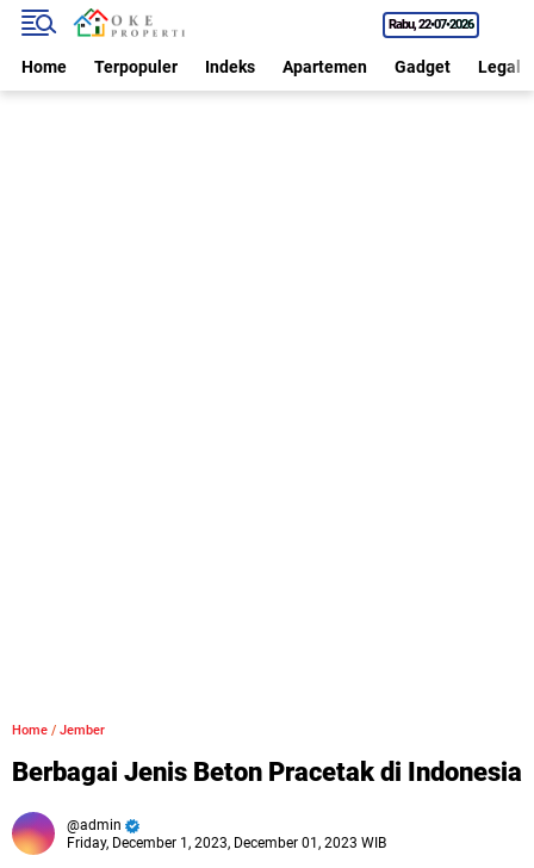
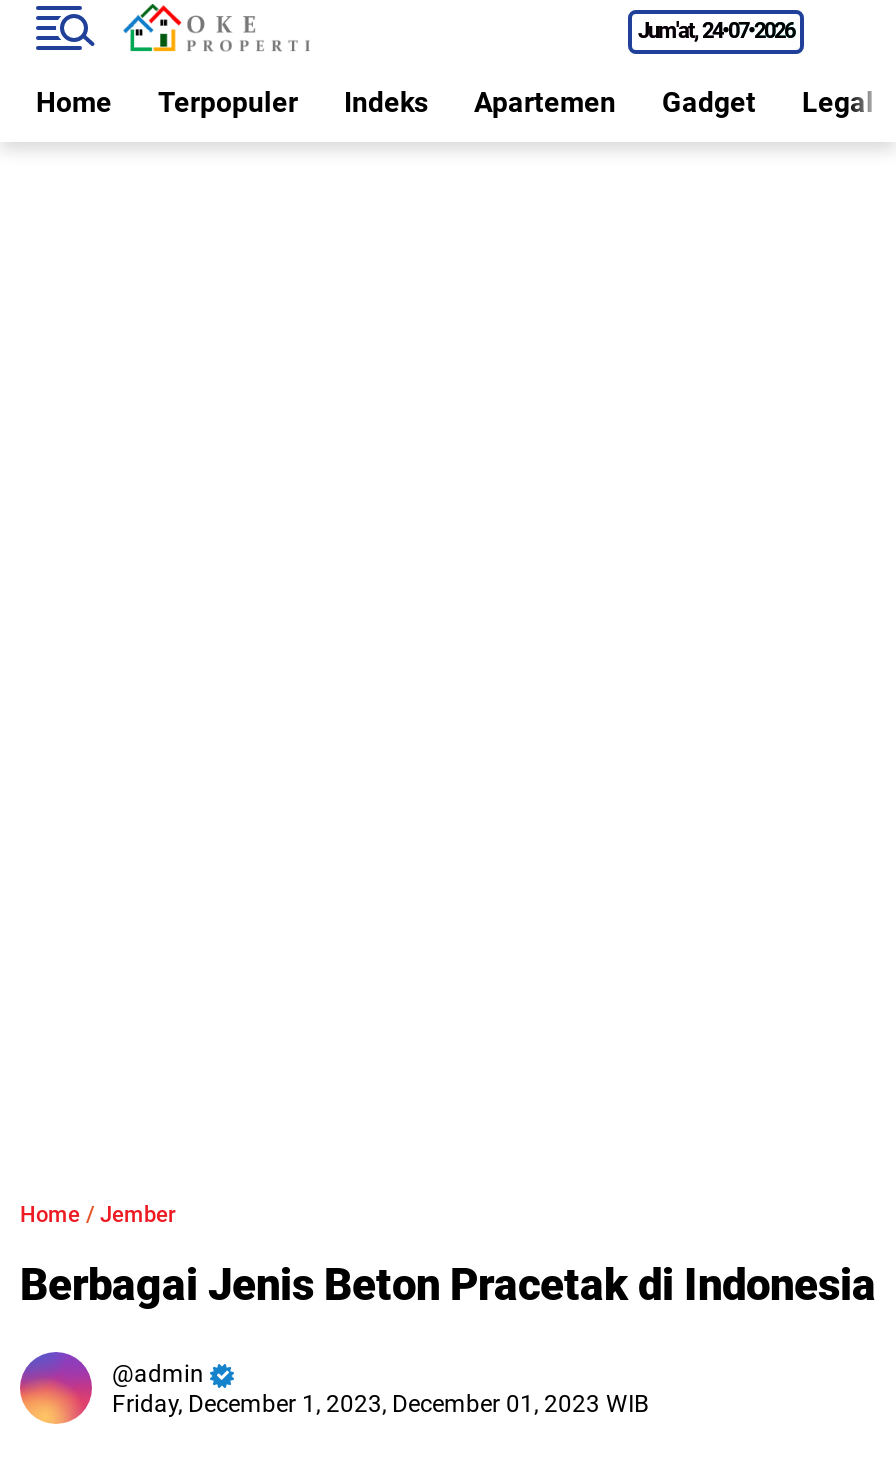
[389,17,473,32] Rabu 22•07•2026 -> [638,18,794,44] Jum'at 24•07•2026

